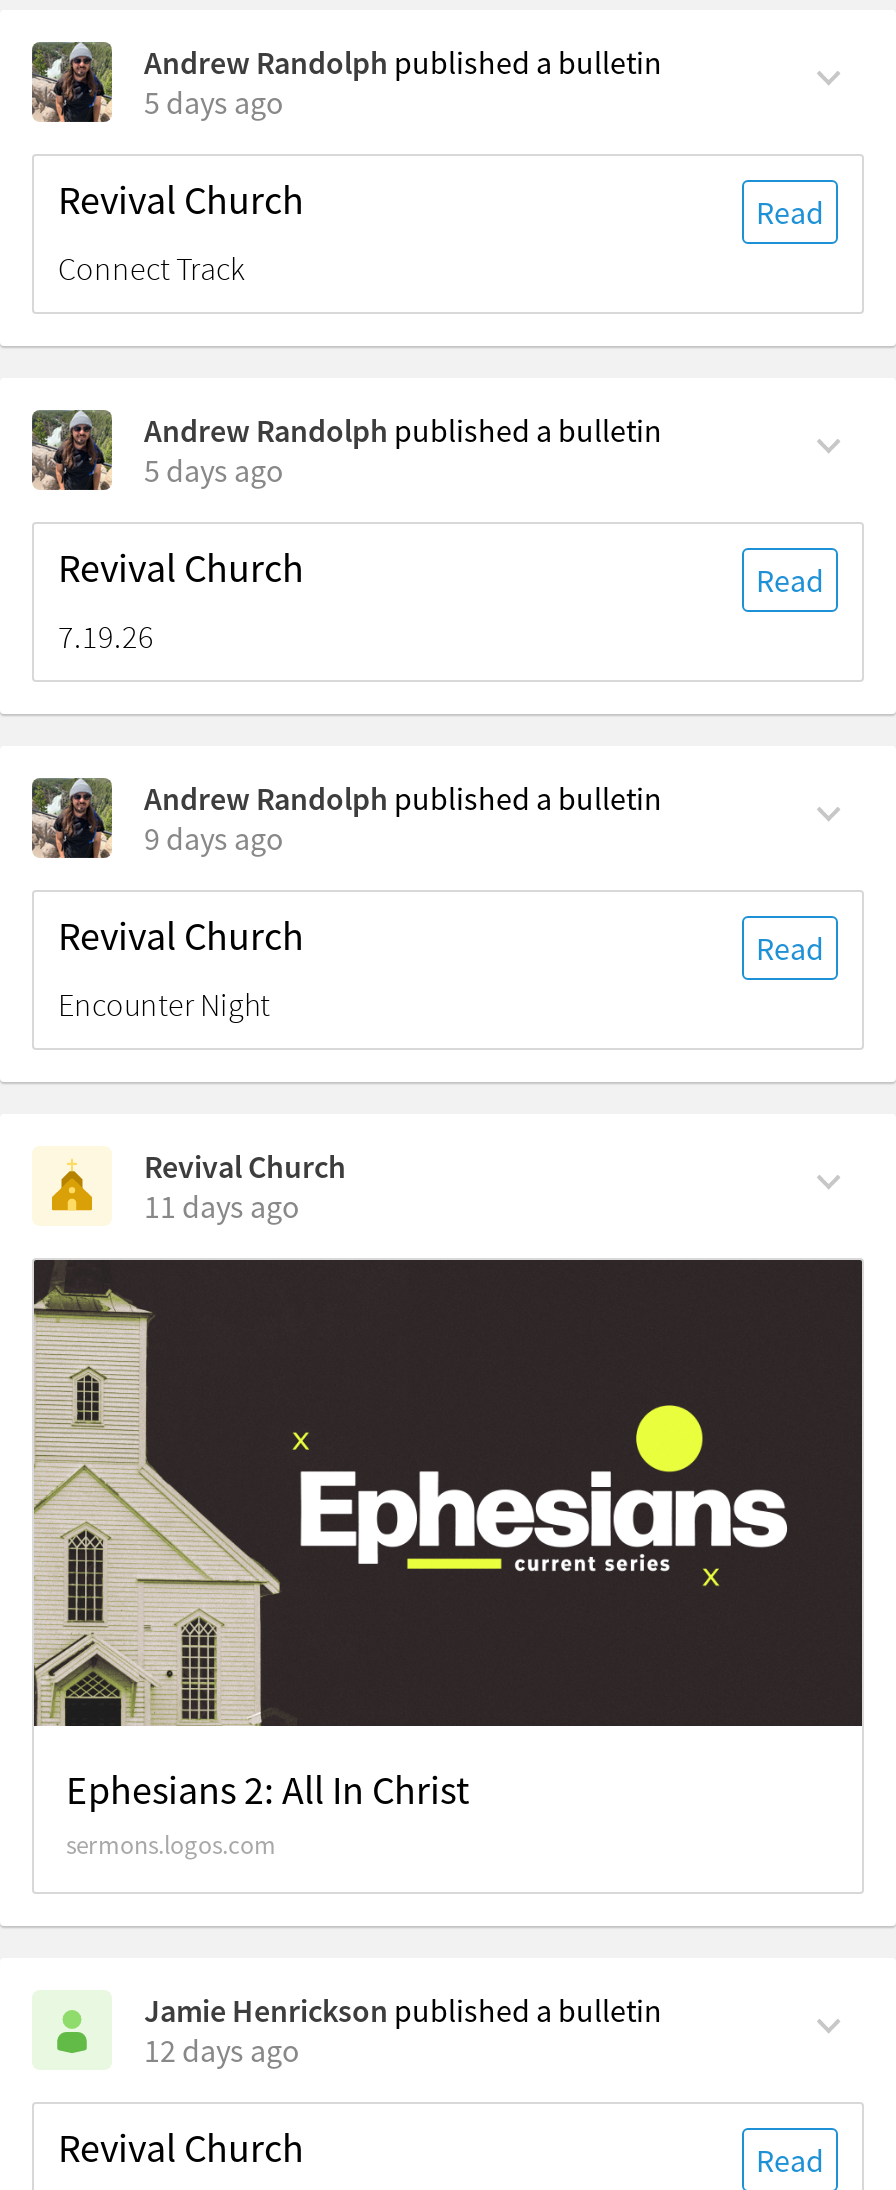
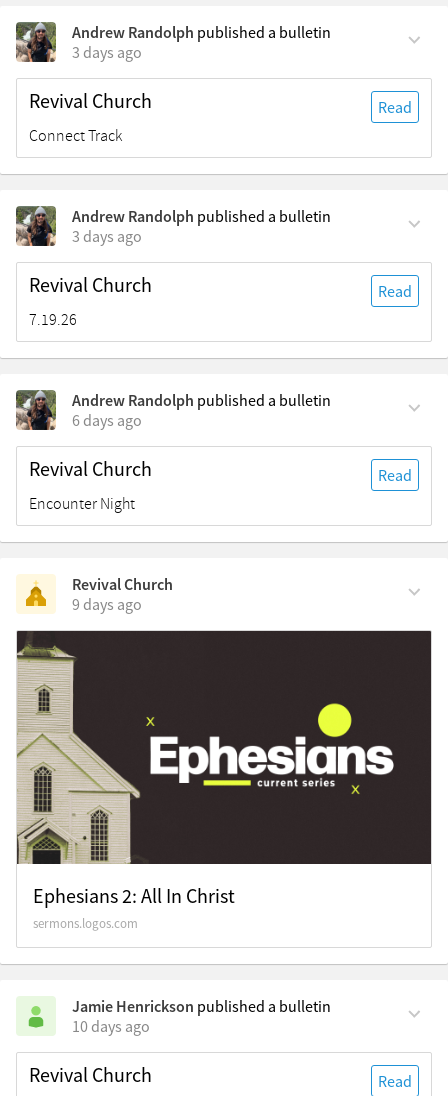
[144,82,284,122] 5 days ago -> [72,42,142,62] 3 days ago
[144,450,284,490] 5 days ago -> [72,226,142,246] 3 days ago
[144,818,284,858] 9 days ago -> [72,410,142,430] 6 days ago
[144,1186,300,1226] 11 days ago -> [72,594,142,614] 9 days ago
[144,2030,300,2070] 12 days ago -> [72,1016,150,1036] 10 days ago

